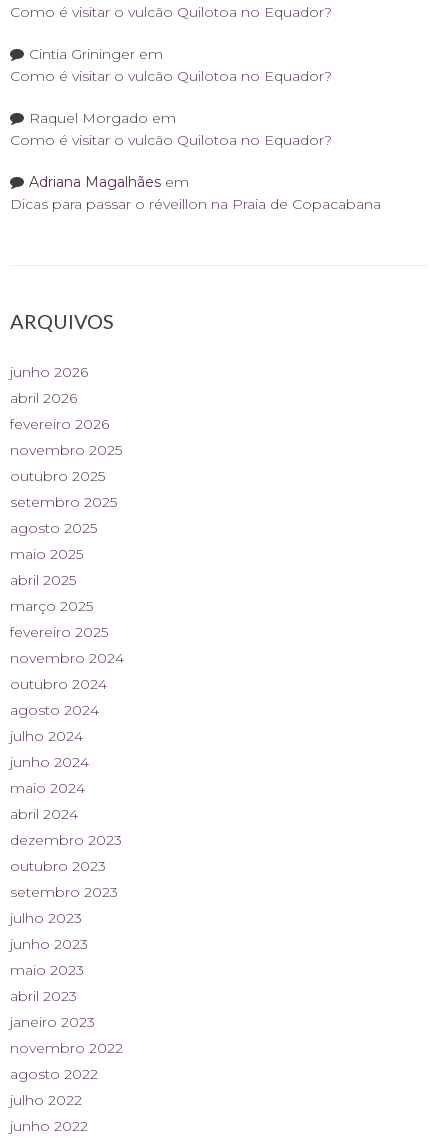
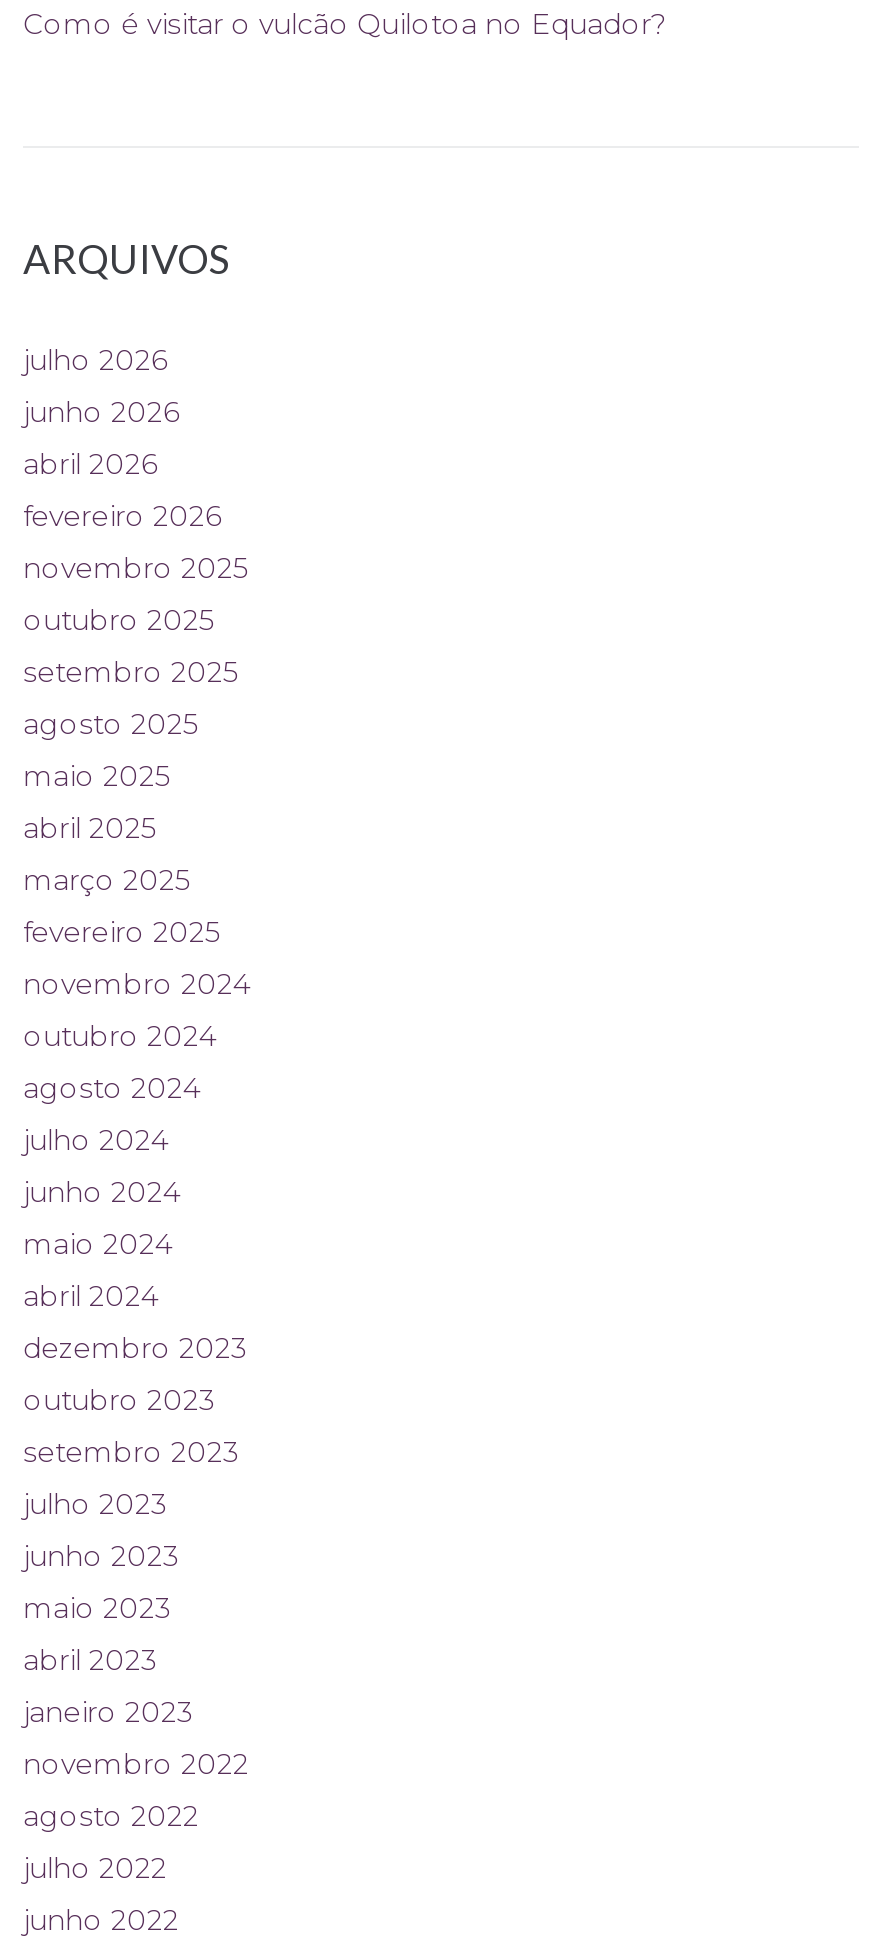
[10,45,381,213] Cintia Grininger em | Como é visitar o vulcão Quilotoa no Equador? | Raquel Morgado em | Como é visitar o vulcão Quilotoa no Equador? | Adriana Magalhães em | Dicas para passar o réveillon na Praia de Copacabana -> none
moved [10,309,114,333] -> [23,234,231,282]: ARQUIVOS
none -> [23,342,167,378] julho 2026

